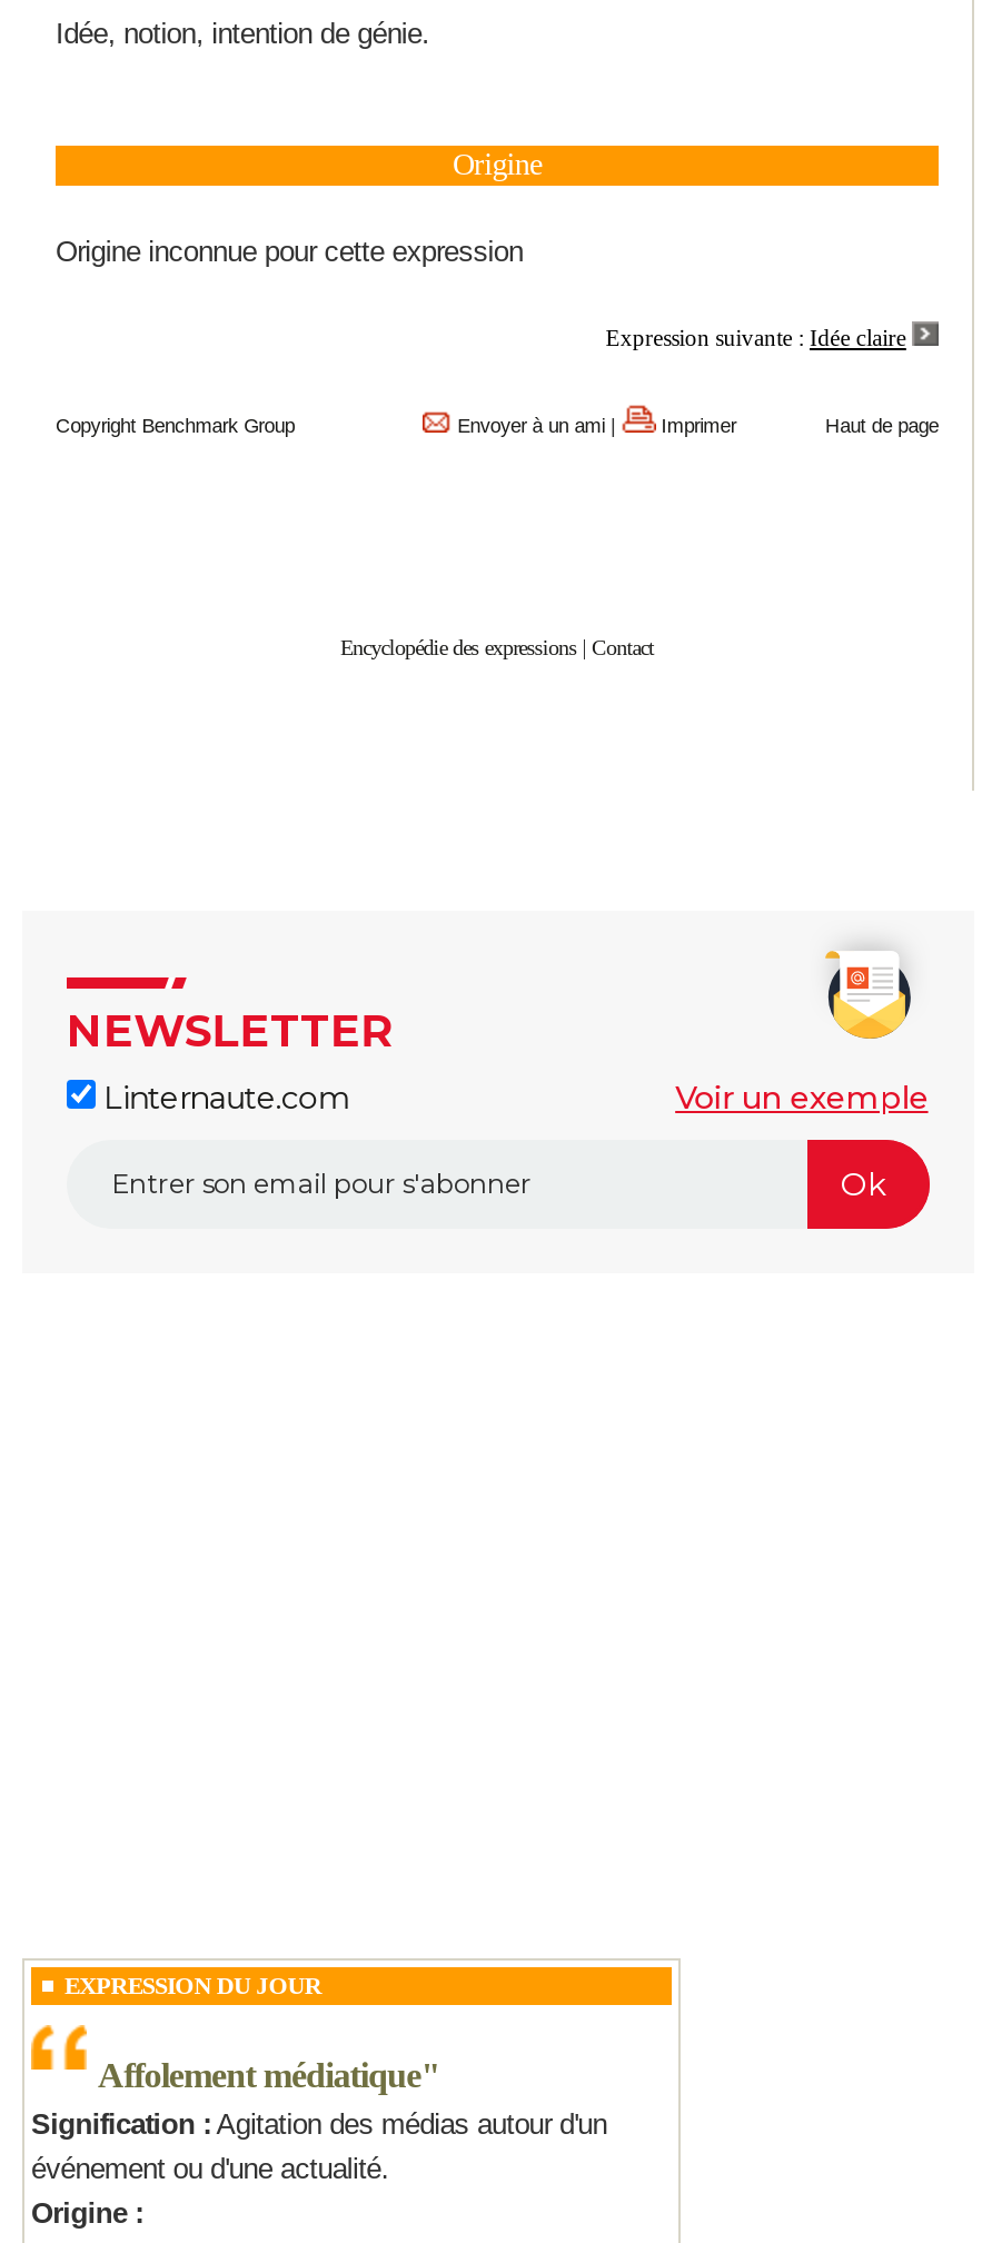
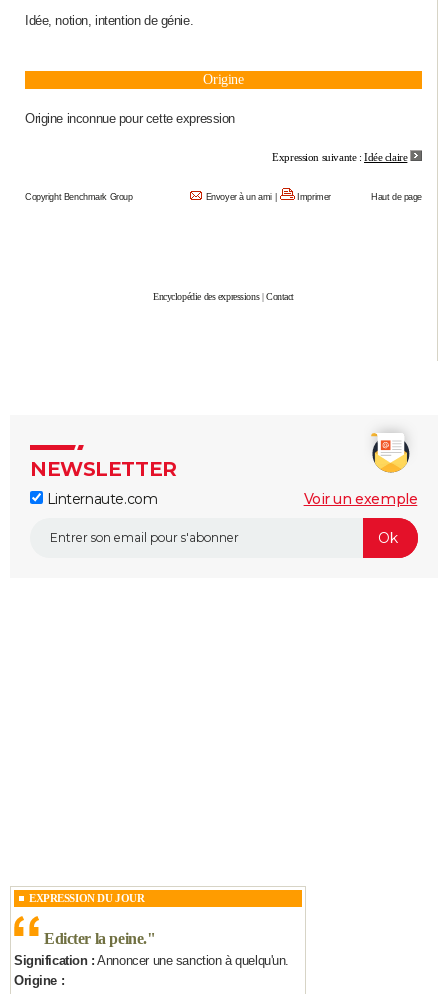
[31,2056,607,2185] Affolement médiatique" | Signification : Agitation des médias autour d'un | événement ou d'une actualité. -> [14,930,289,968] Edicter la peine. " | Signification : Annoncer une sanction à quelqu'un.

